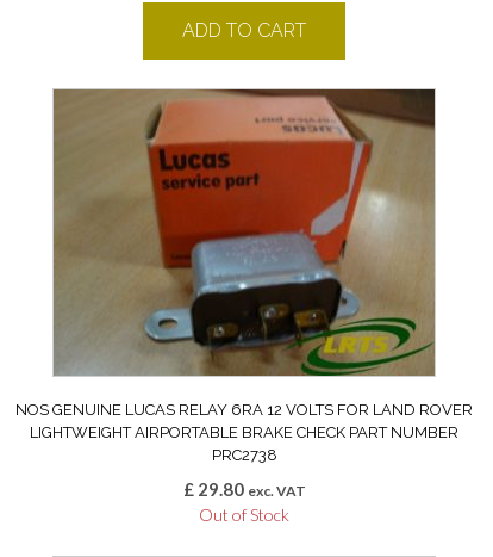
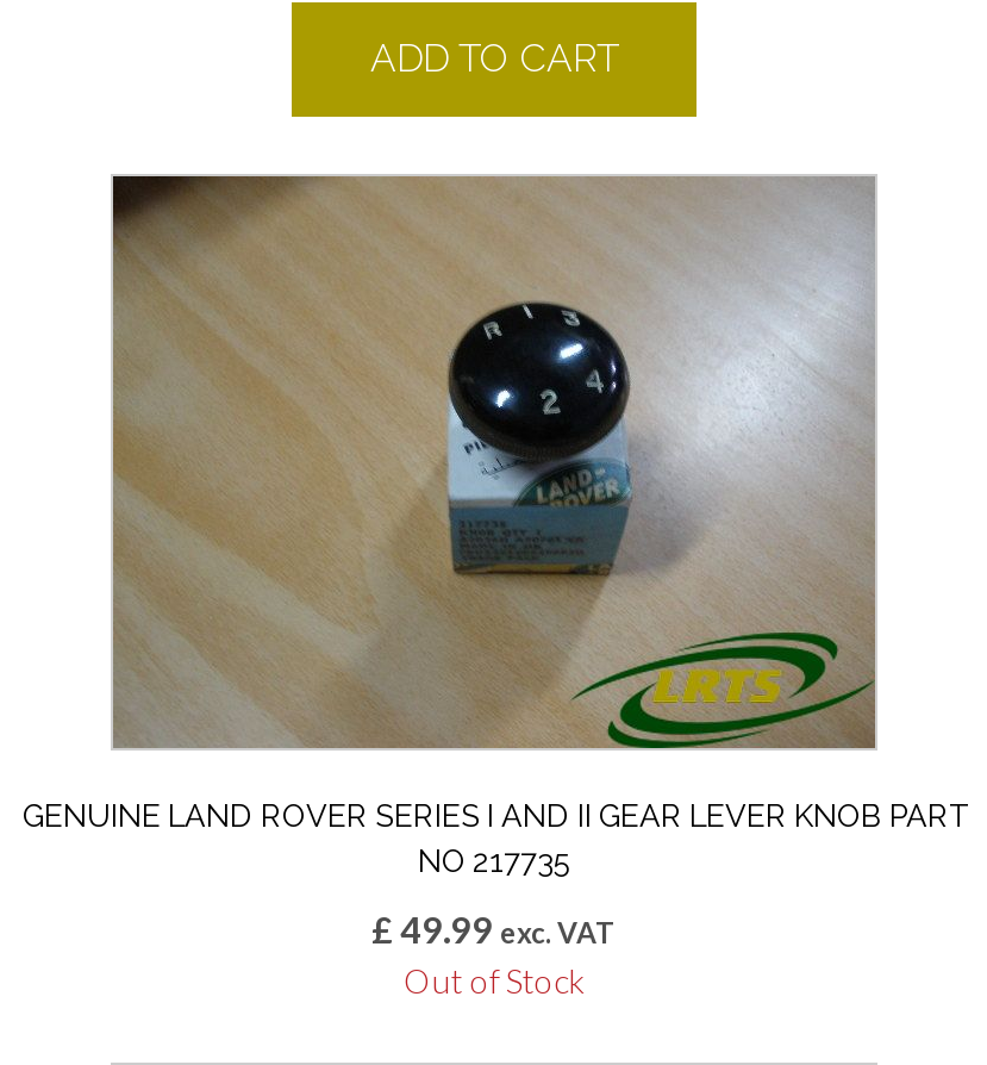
[15,89,473,464] [image] | NOS GENUINE LUCAS RELAY 6RA 12 VOLTS FOR LAND ROVER | LIGHTWEIGHT AIRPORTABLE BRAKE CHECK PART NUMBER | PRC2738 -> [23,176,966,880] [image] | GENUINE LAND ROVER SERIES I AND II GEAR LEVER KNOB PART | NO 217735
[183,479,305,500] £29.80 exc. VAT -> [371,908,617,951] £49.99 exc. VAT

